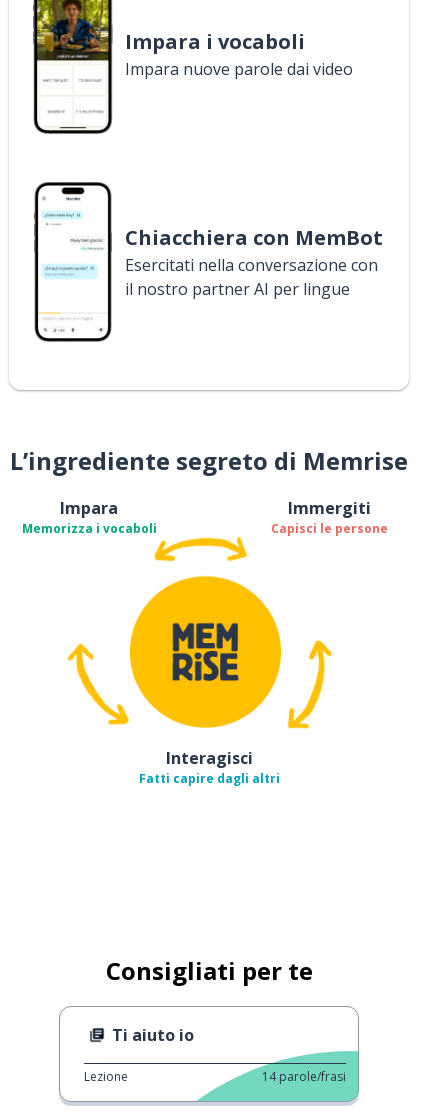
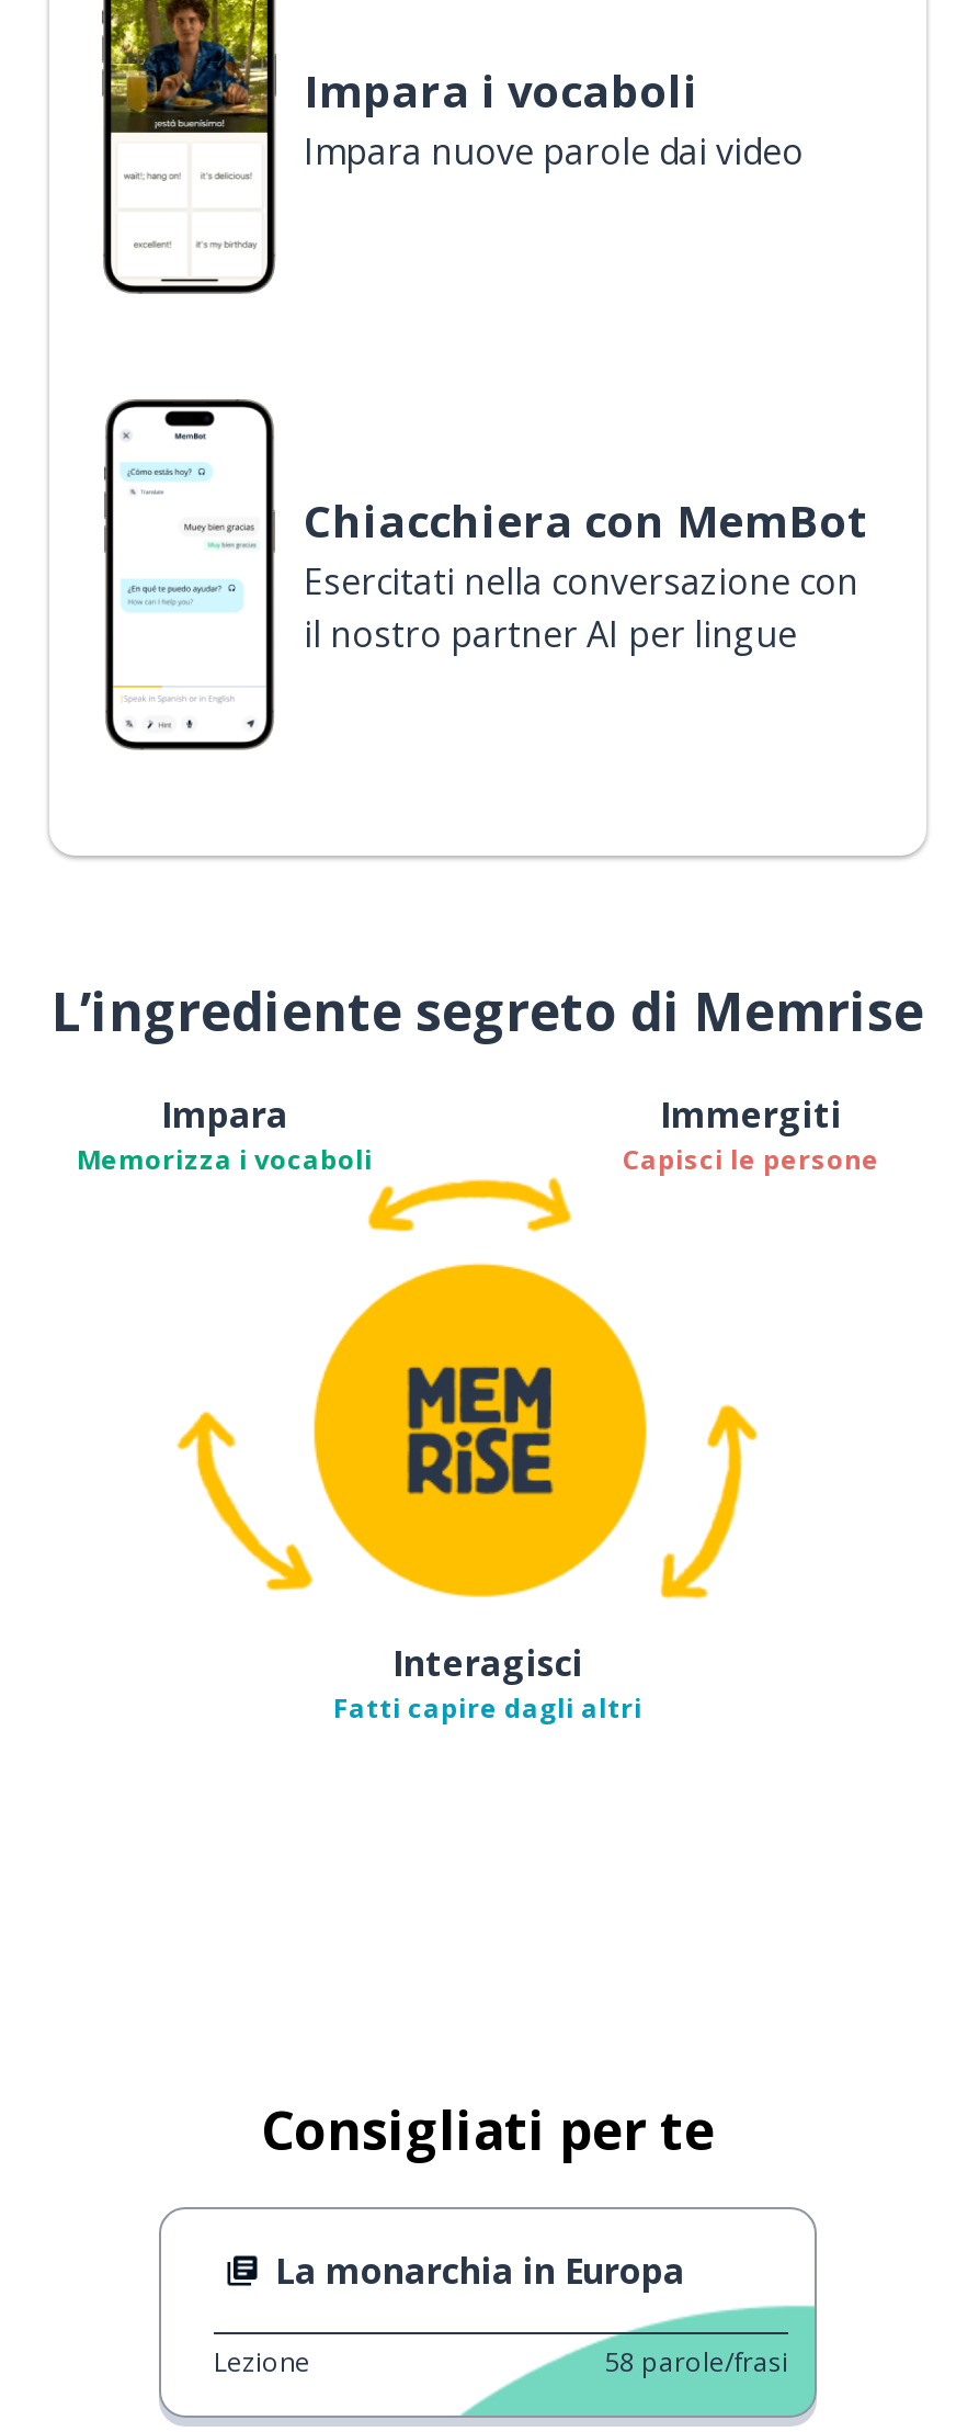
[112,1024,194,1046] Ti aiuto io -> [275,2246,685,2294] La monarchia in Europa
[262,1068,346,1085] 14 parole/frasi -> [604,2343,788,2380] 58 parole/frasi

